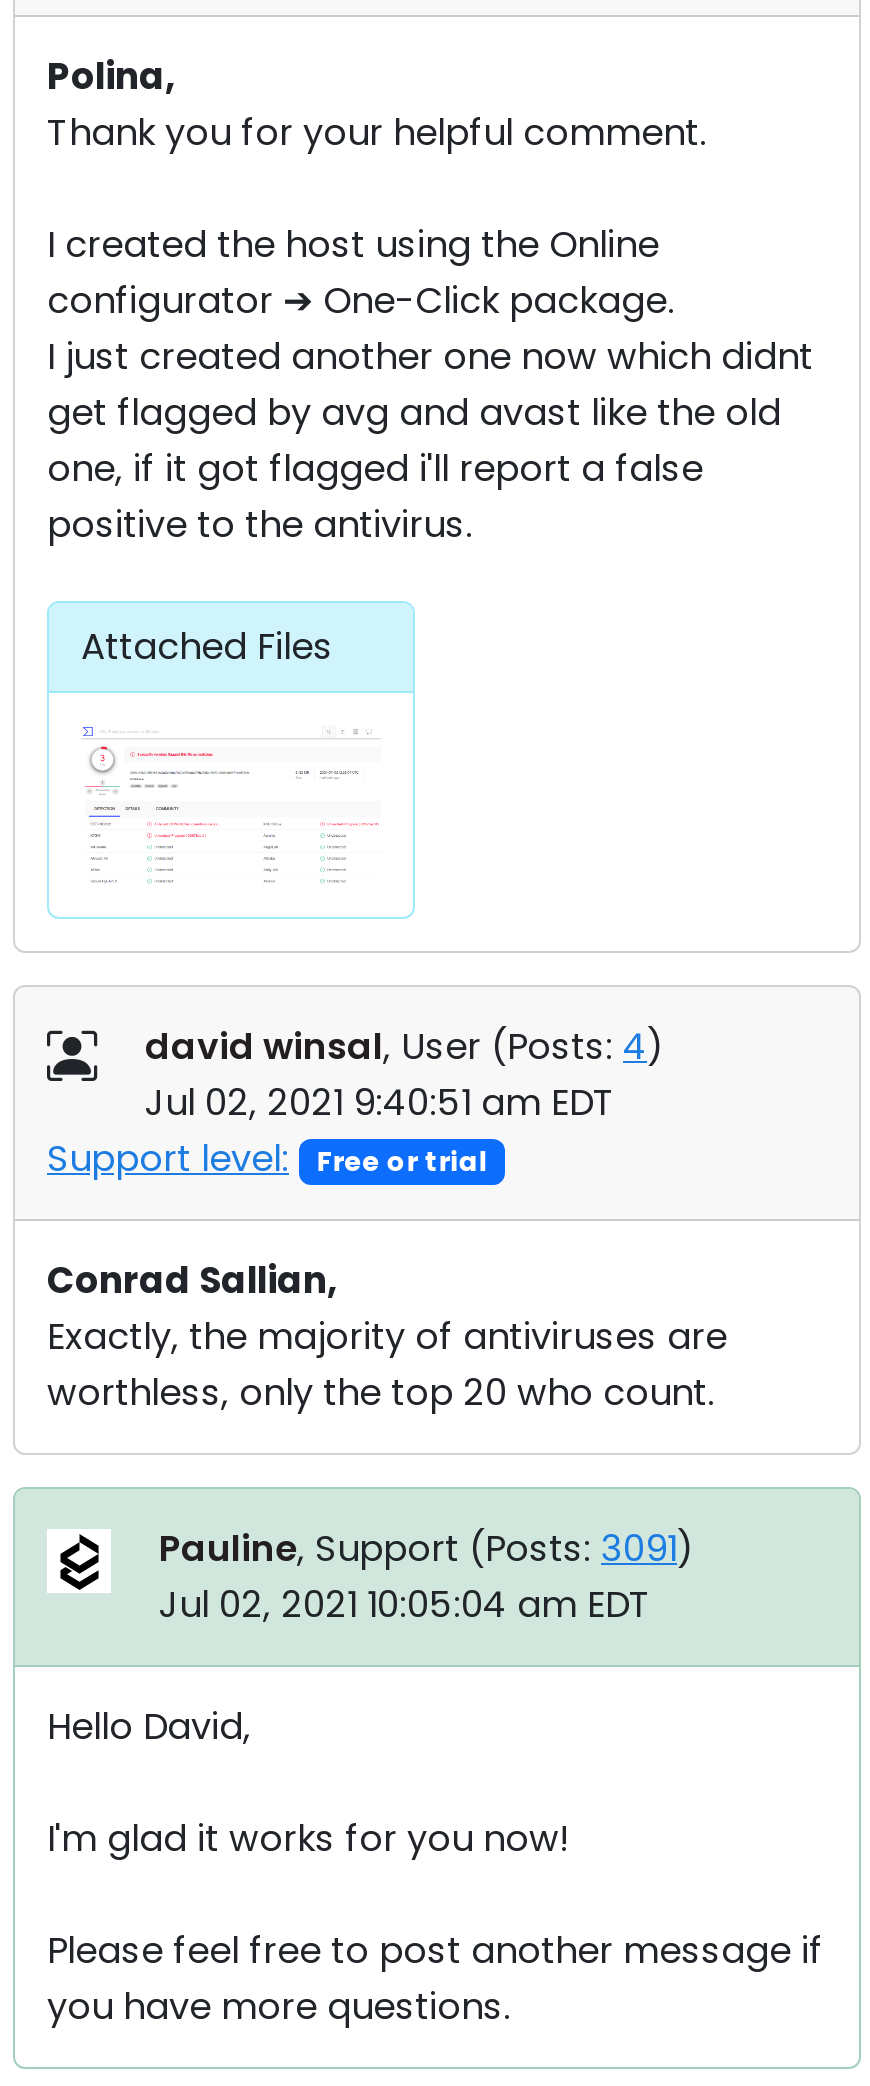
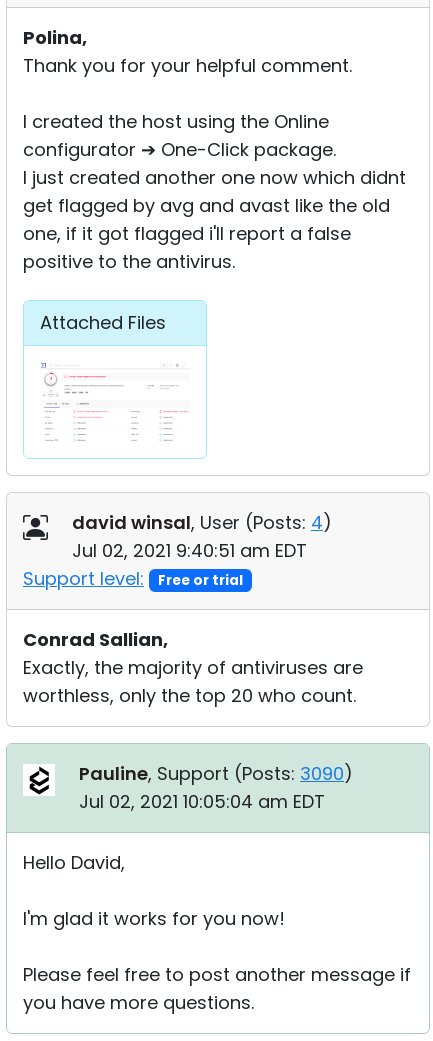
[159,1523,695,1573] Pauline, Support (Posts: 3091) -> [79,761,353,786] Pauline, Support (Posts: 3090)

